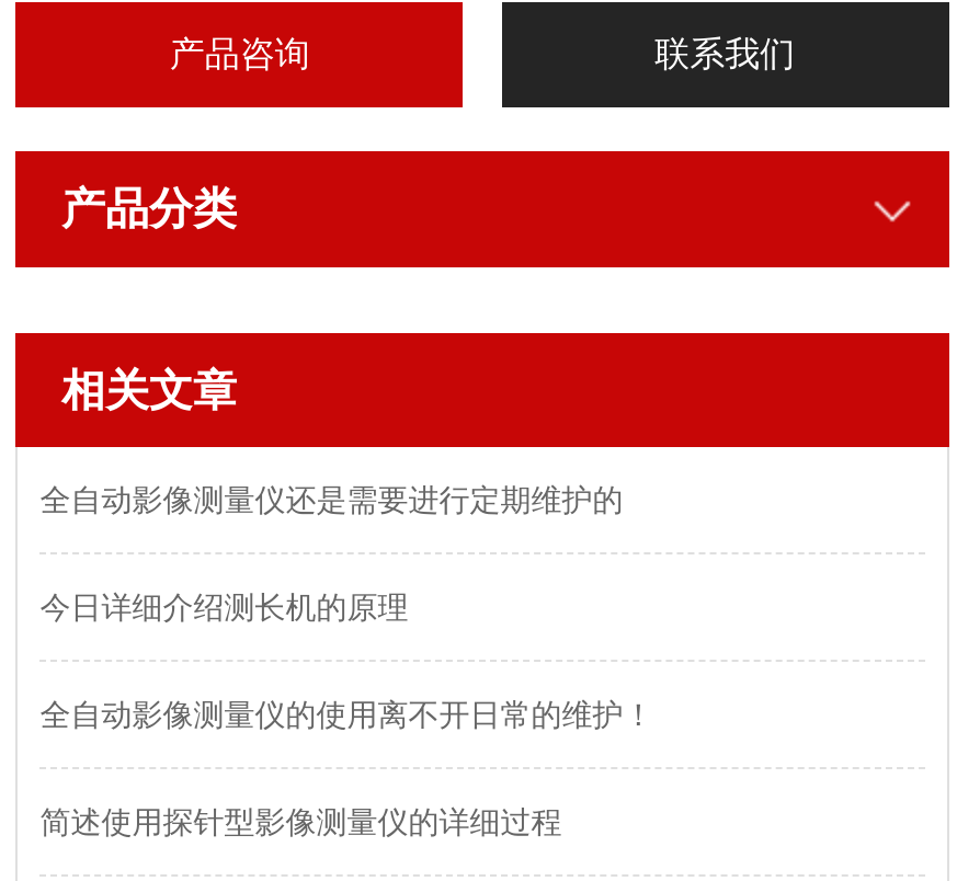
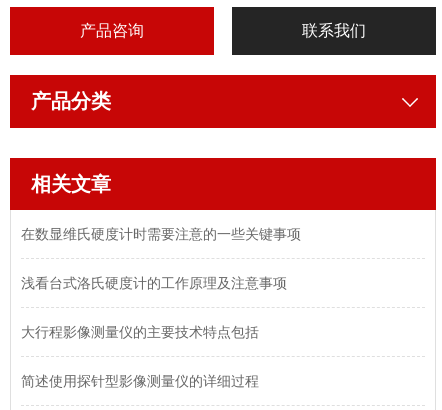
[40,483,623,518] 全自动影像测量仪还是需要进行定期维护的 -> [21,226,301,242] 在数显维氏硬度计时需要注意的一些关键事项
[40,590,408,625] 今日详细介绍测长机的原理 -> [21,275,287,291] 浅看台式洛氏硬度计的工作原理及注意事项
[40,698,654,733] 全自动影像测量仪的使用离不开日常的维护！ -> [21,324,259,340] 大行程影像测量仪的主要技术特点包括

